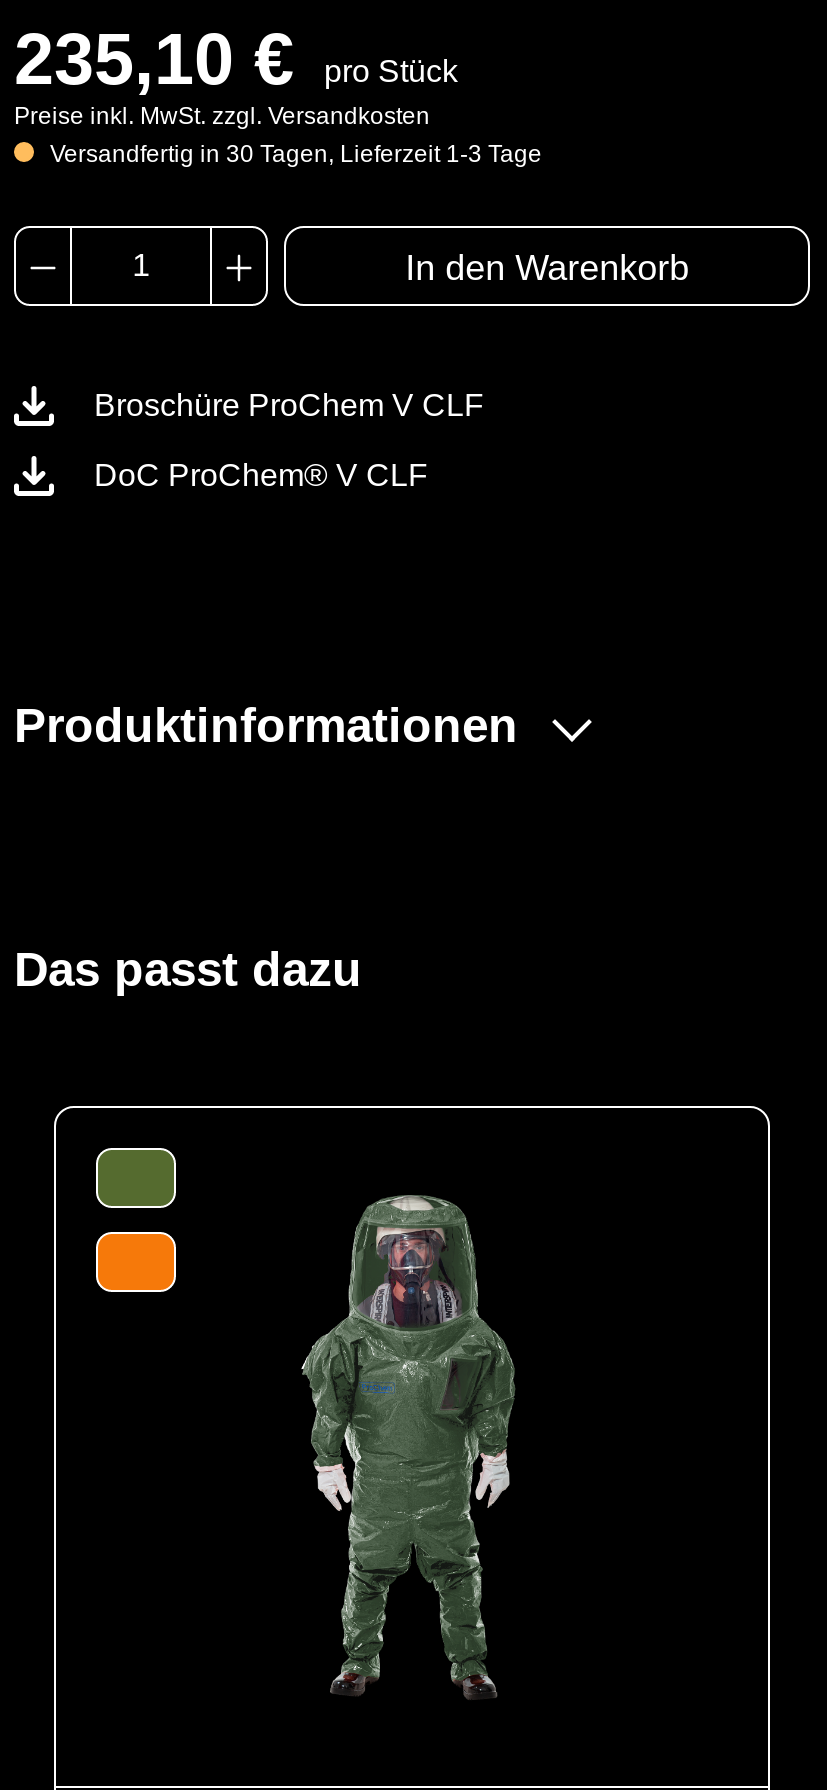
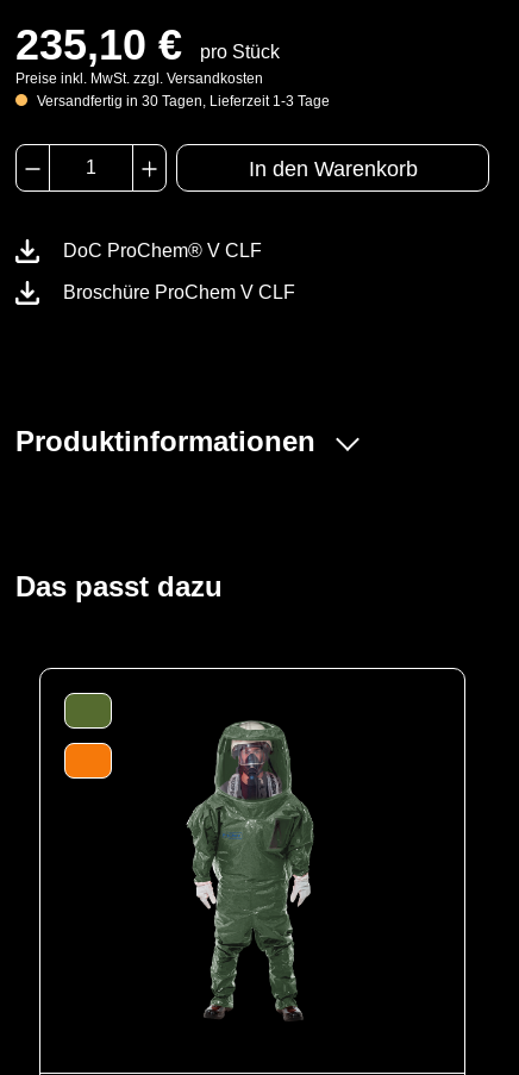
moved [94,387,484,421] -> [63,282,295,302]: Broschüre ProChem V CLF
moved [94,457,428,491] -> [63,240,262,260]: DoC ProChem® V CLF

